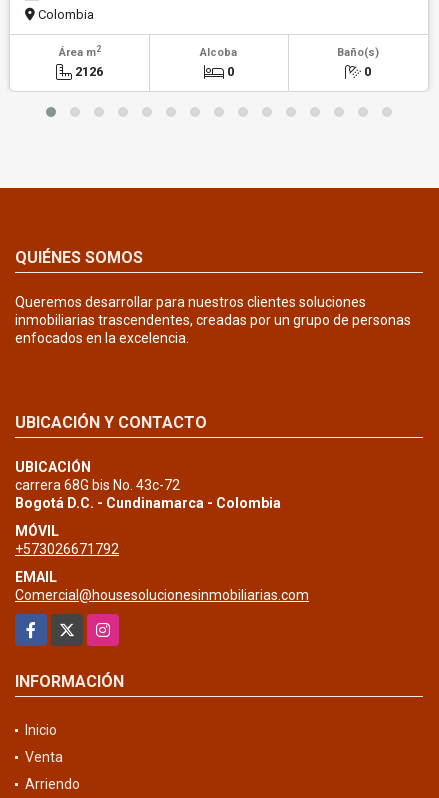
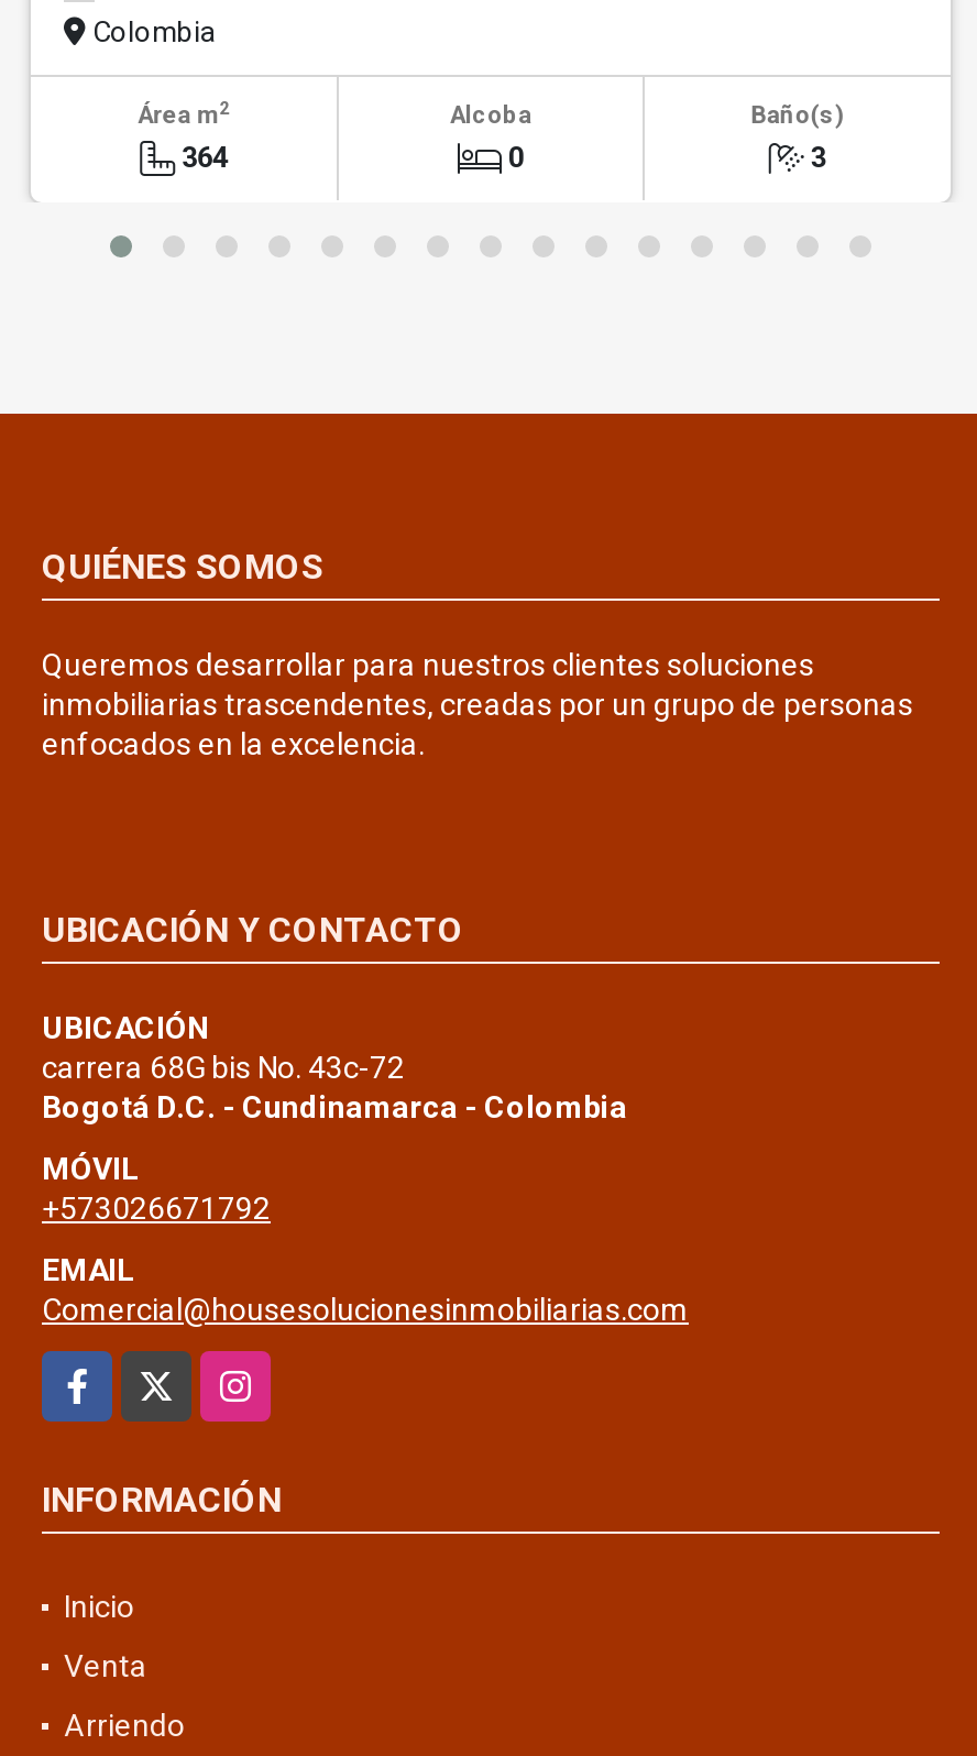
[75,64,103,79] 2126 -> [182,142,228,175] 364
[364,64,371,79] 0 -> [810,142,826,175] 3

